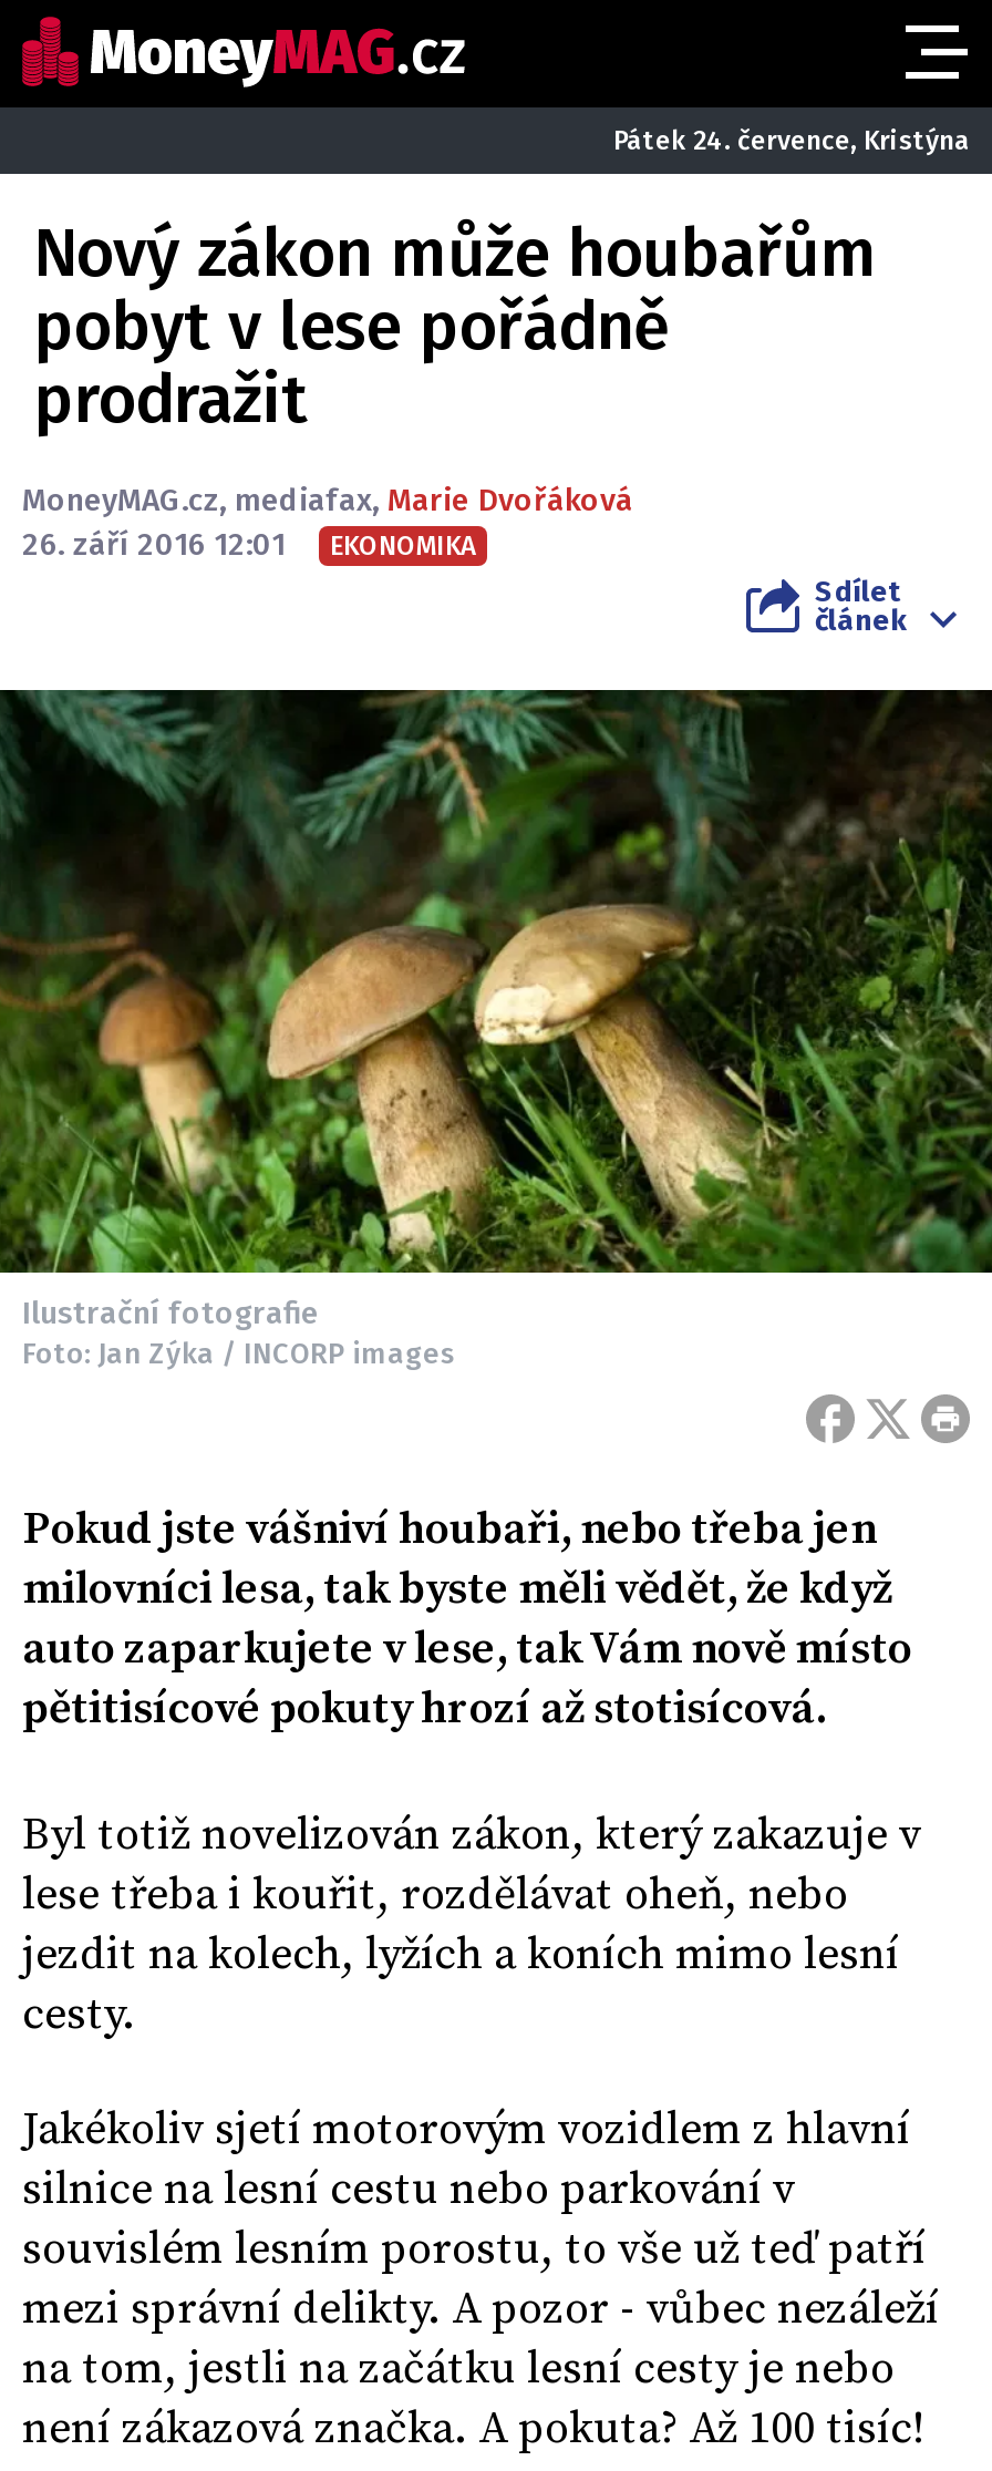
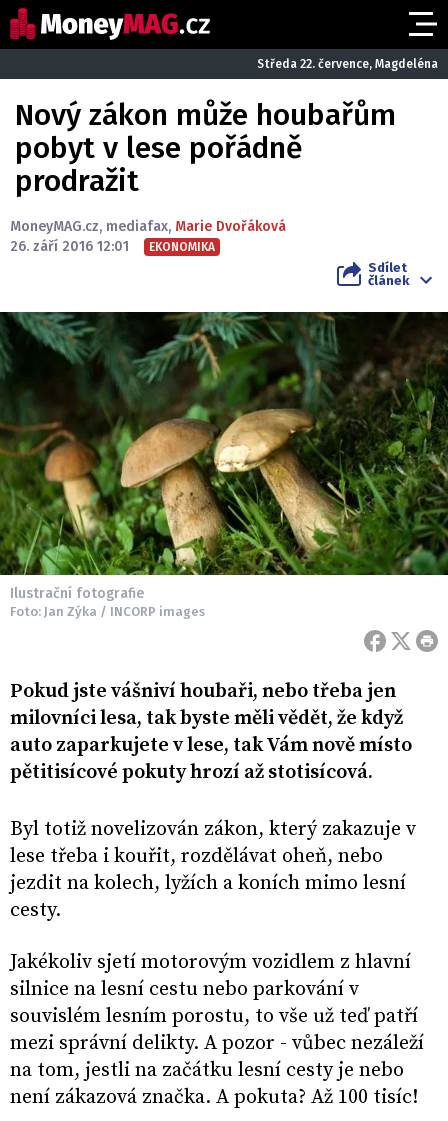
[613,124,970,155] Pátek 24. července, Kristýna -> [257,56,438,70] Středa 22. července, Magdeléna

